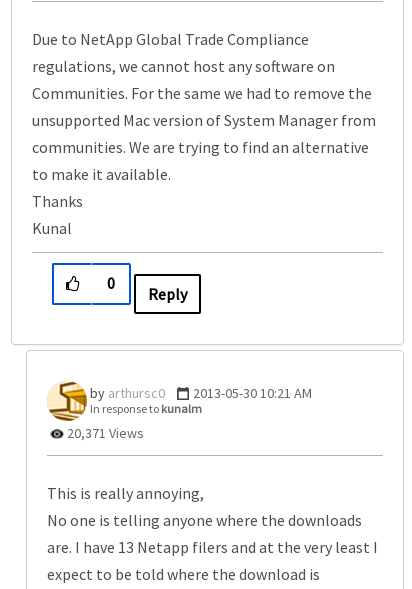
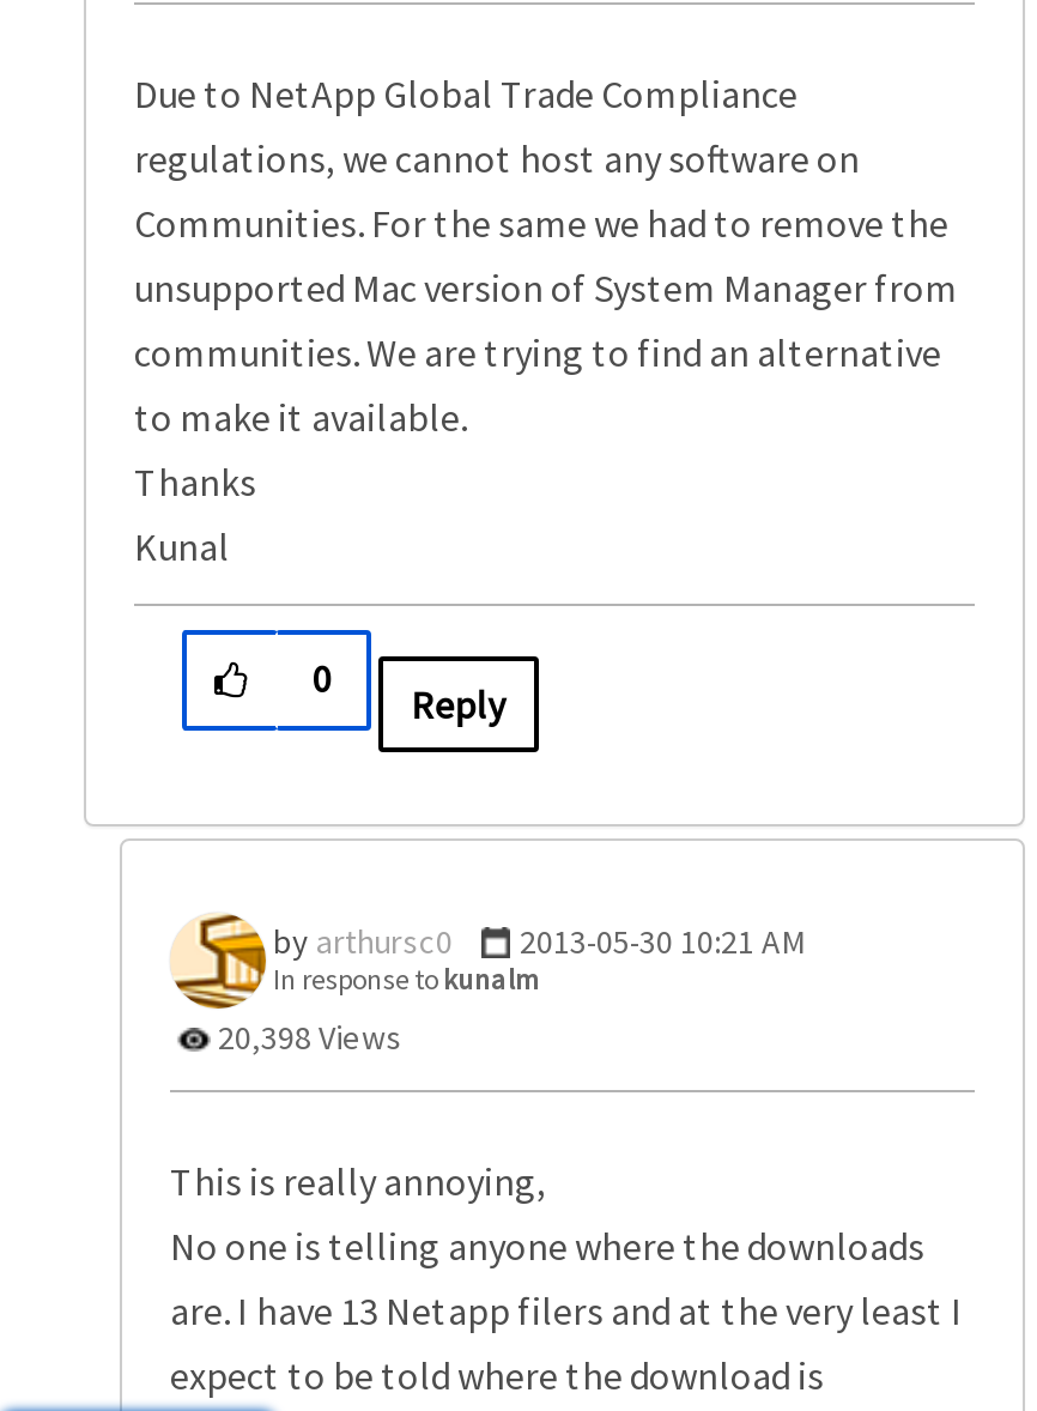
[64,424,144,442] 20,371 Views -> [211,1015,402,1058] 20,398 Views

